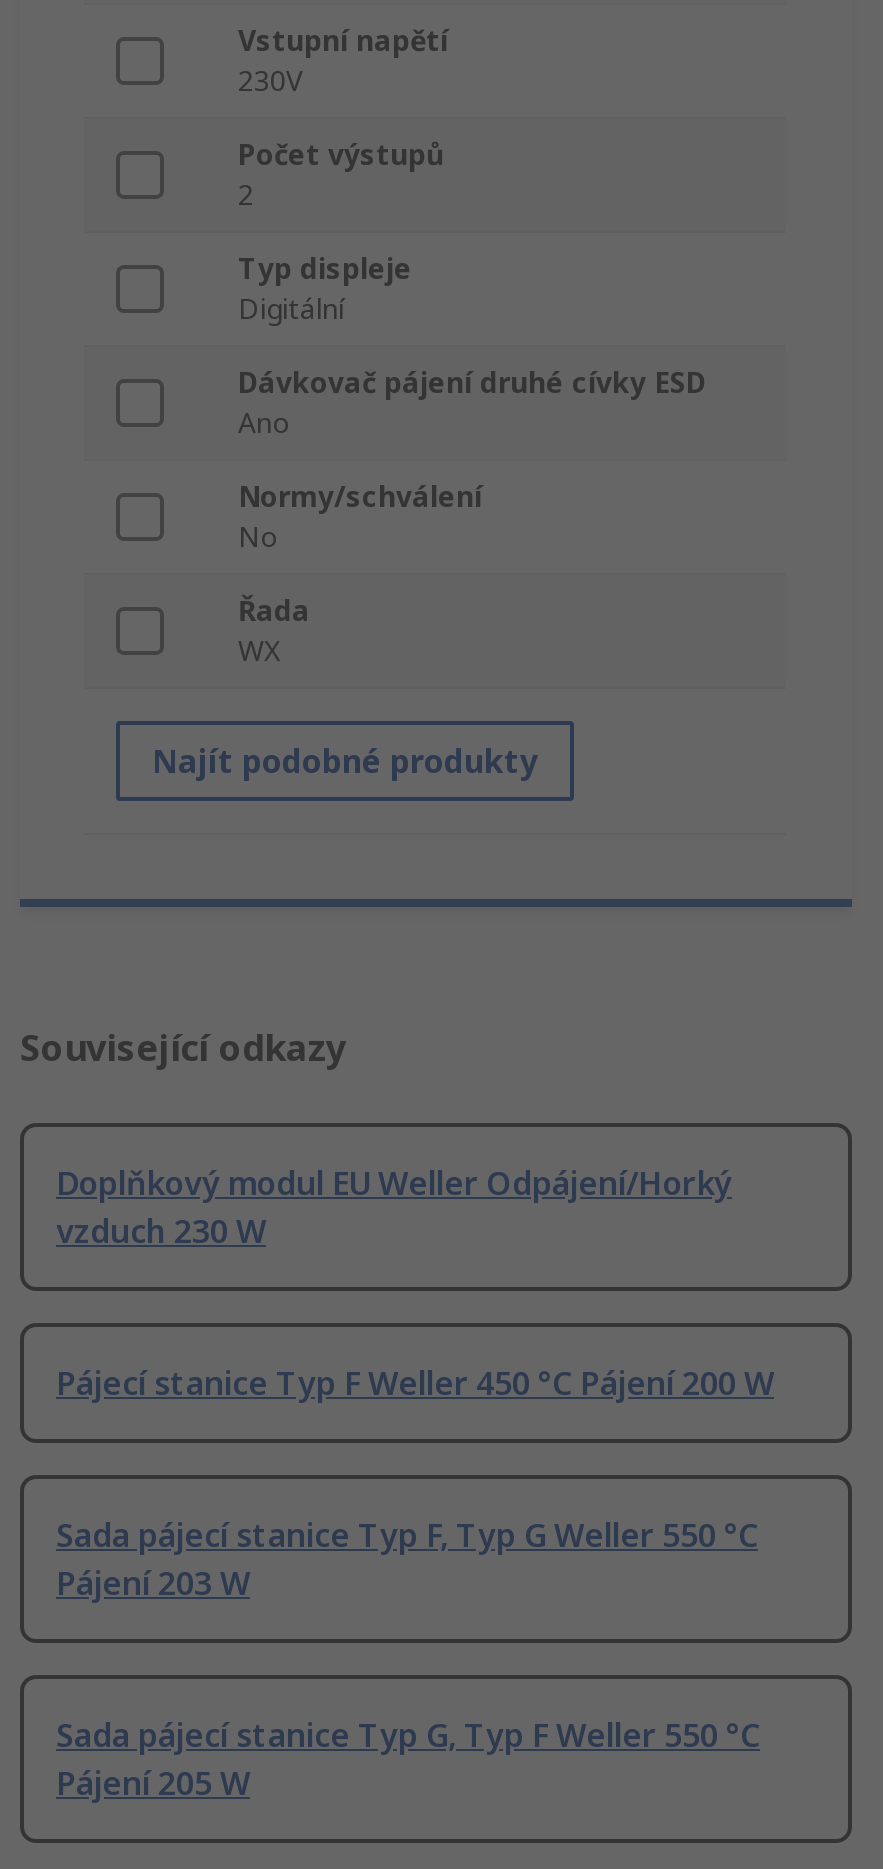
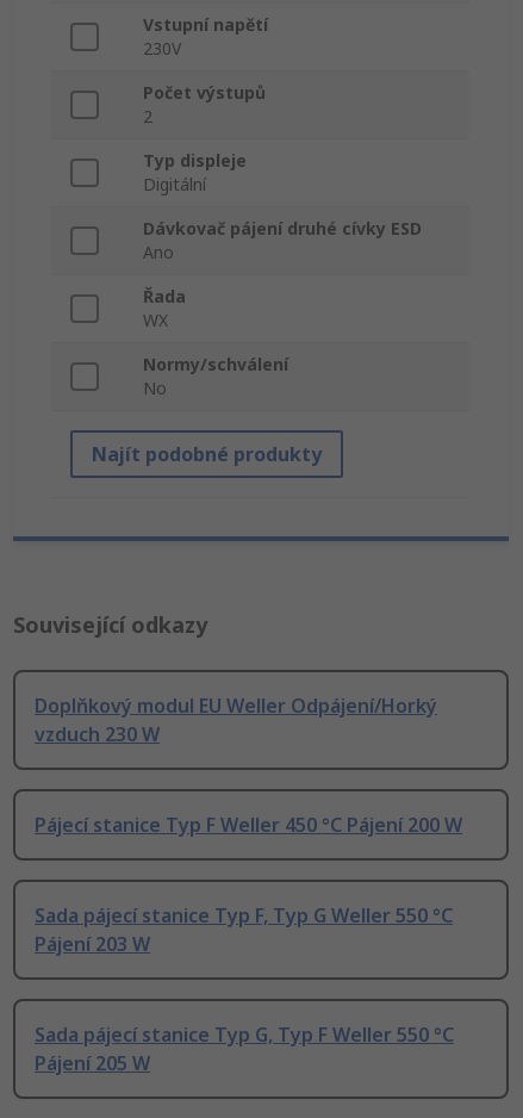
moved [238,478,482,556] -> [143,353,288,400]: Normy/schválení | No
moved [238,592,310,670] -> [143,285,186,332]: Řada | WX

